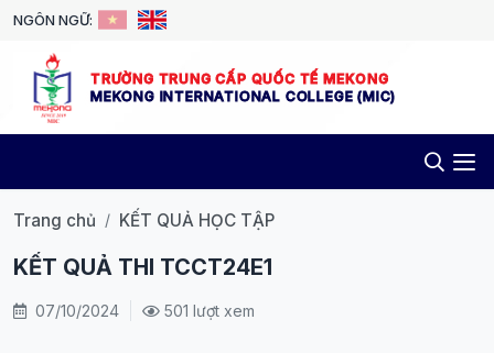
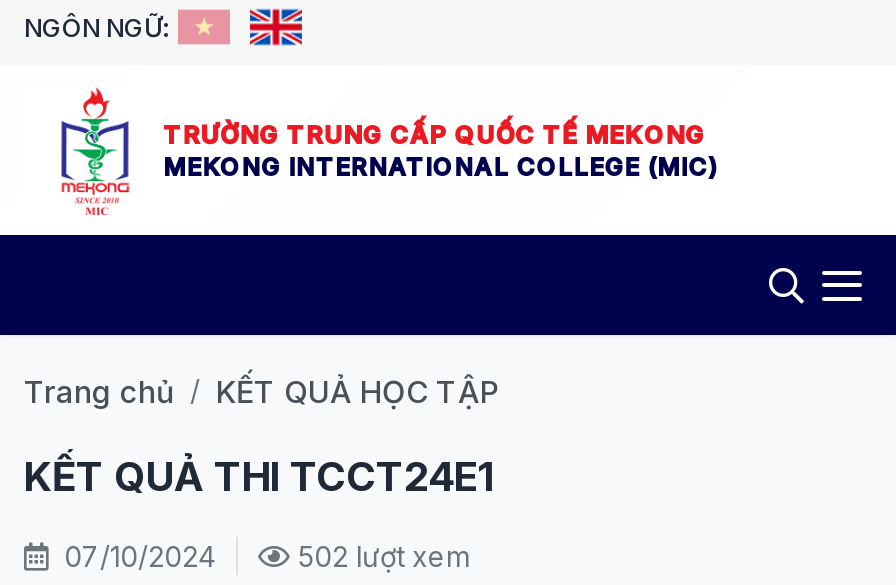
[164,301,255,320] 501 lượt xem -> [298,539,468,573] 502 lượt xem

